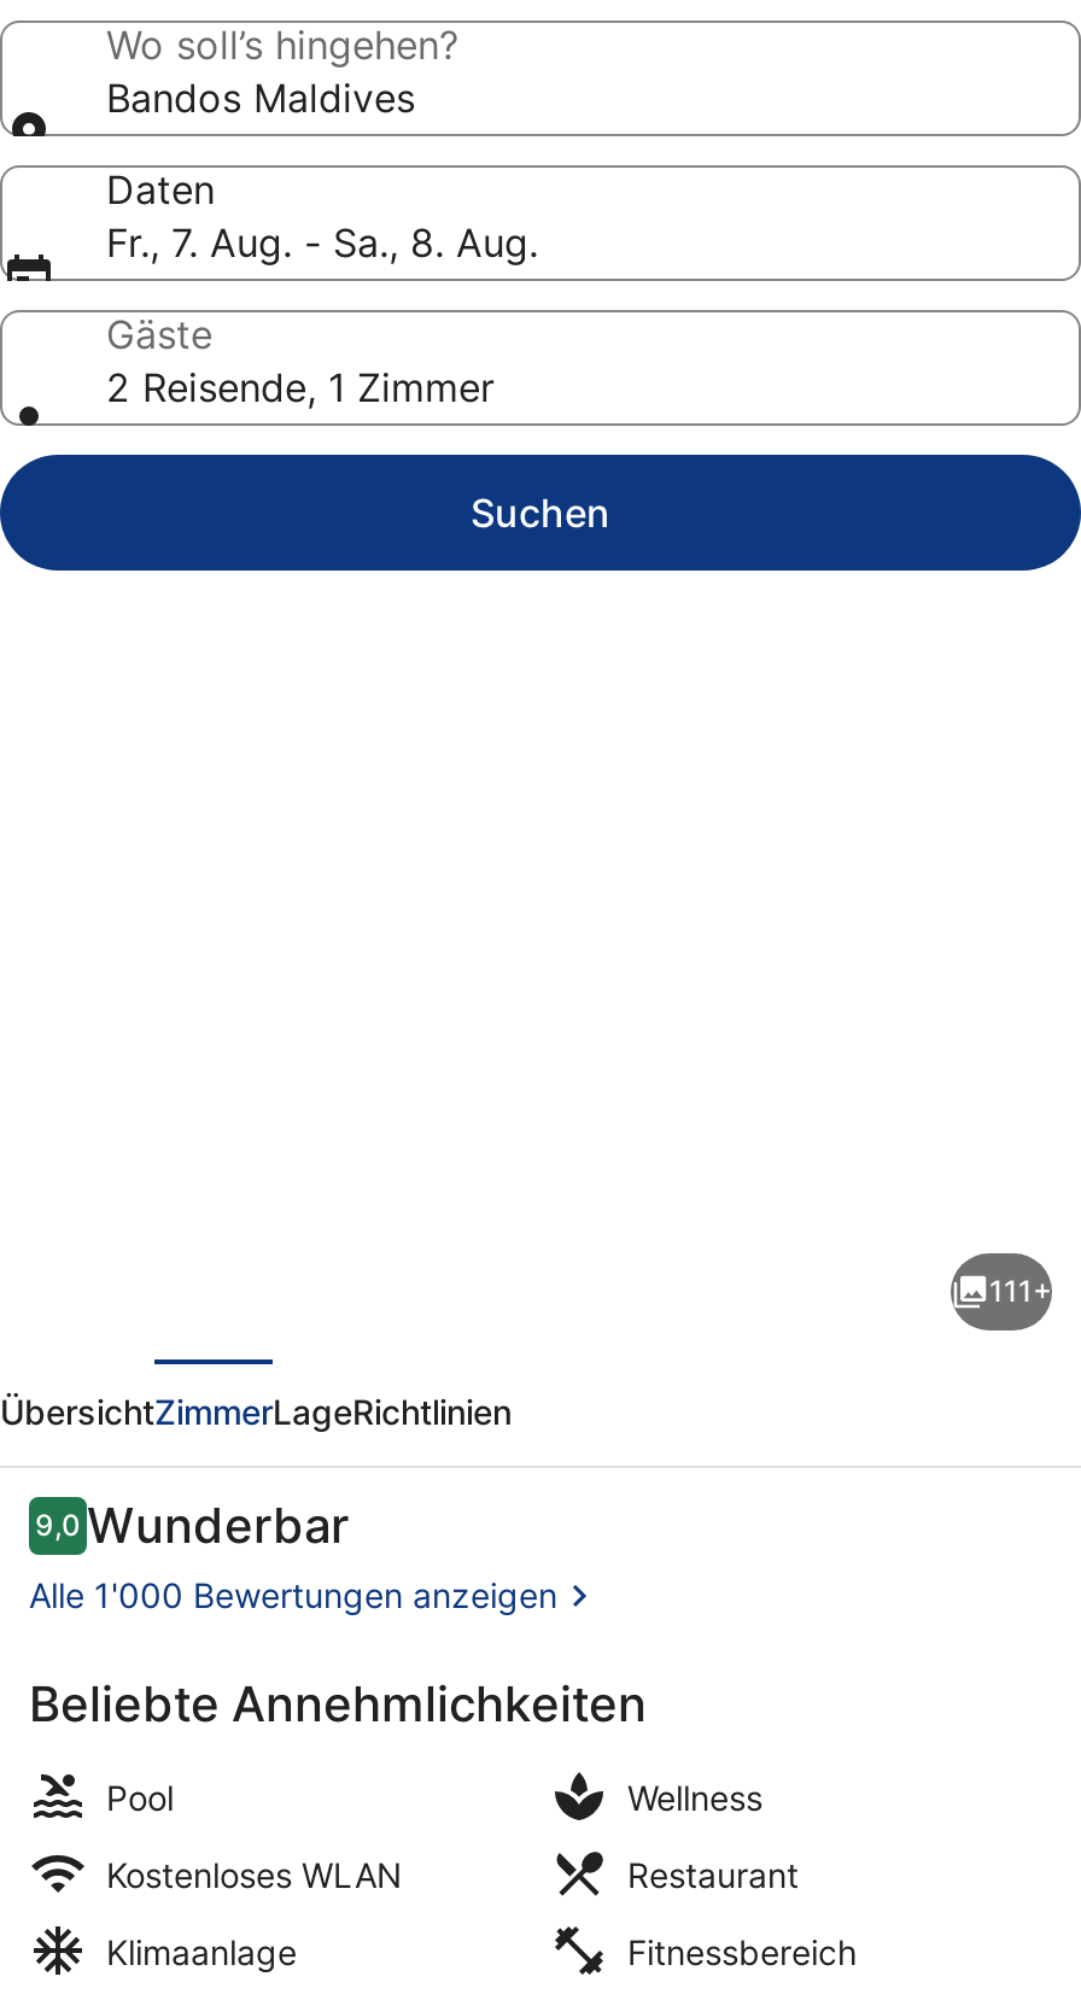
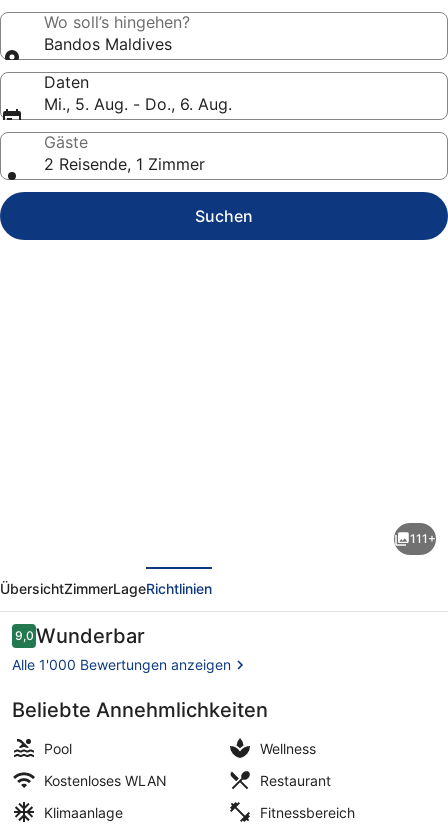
[106,218,538,267] Fr., 7. Aug. - Sa., 8. Aug. -> [44,94,232,114] Mi., 5. Aug. - Do., 6. Aug.

